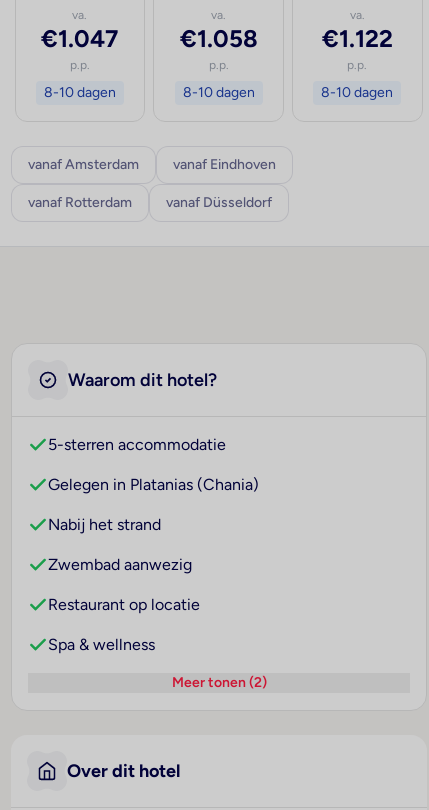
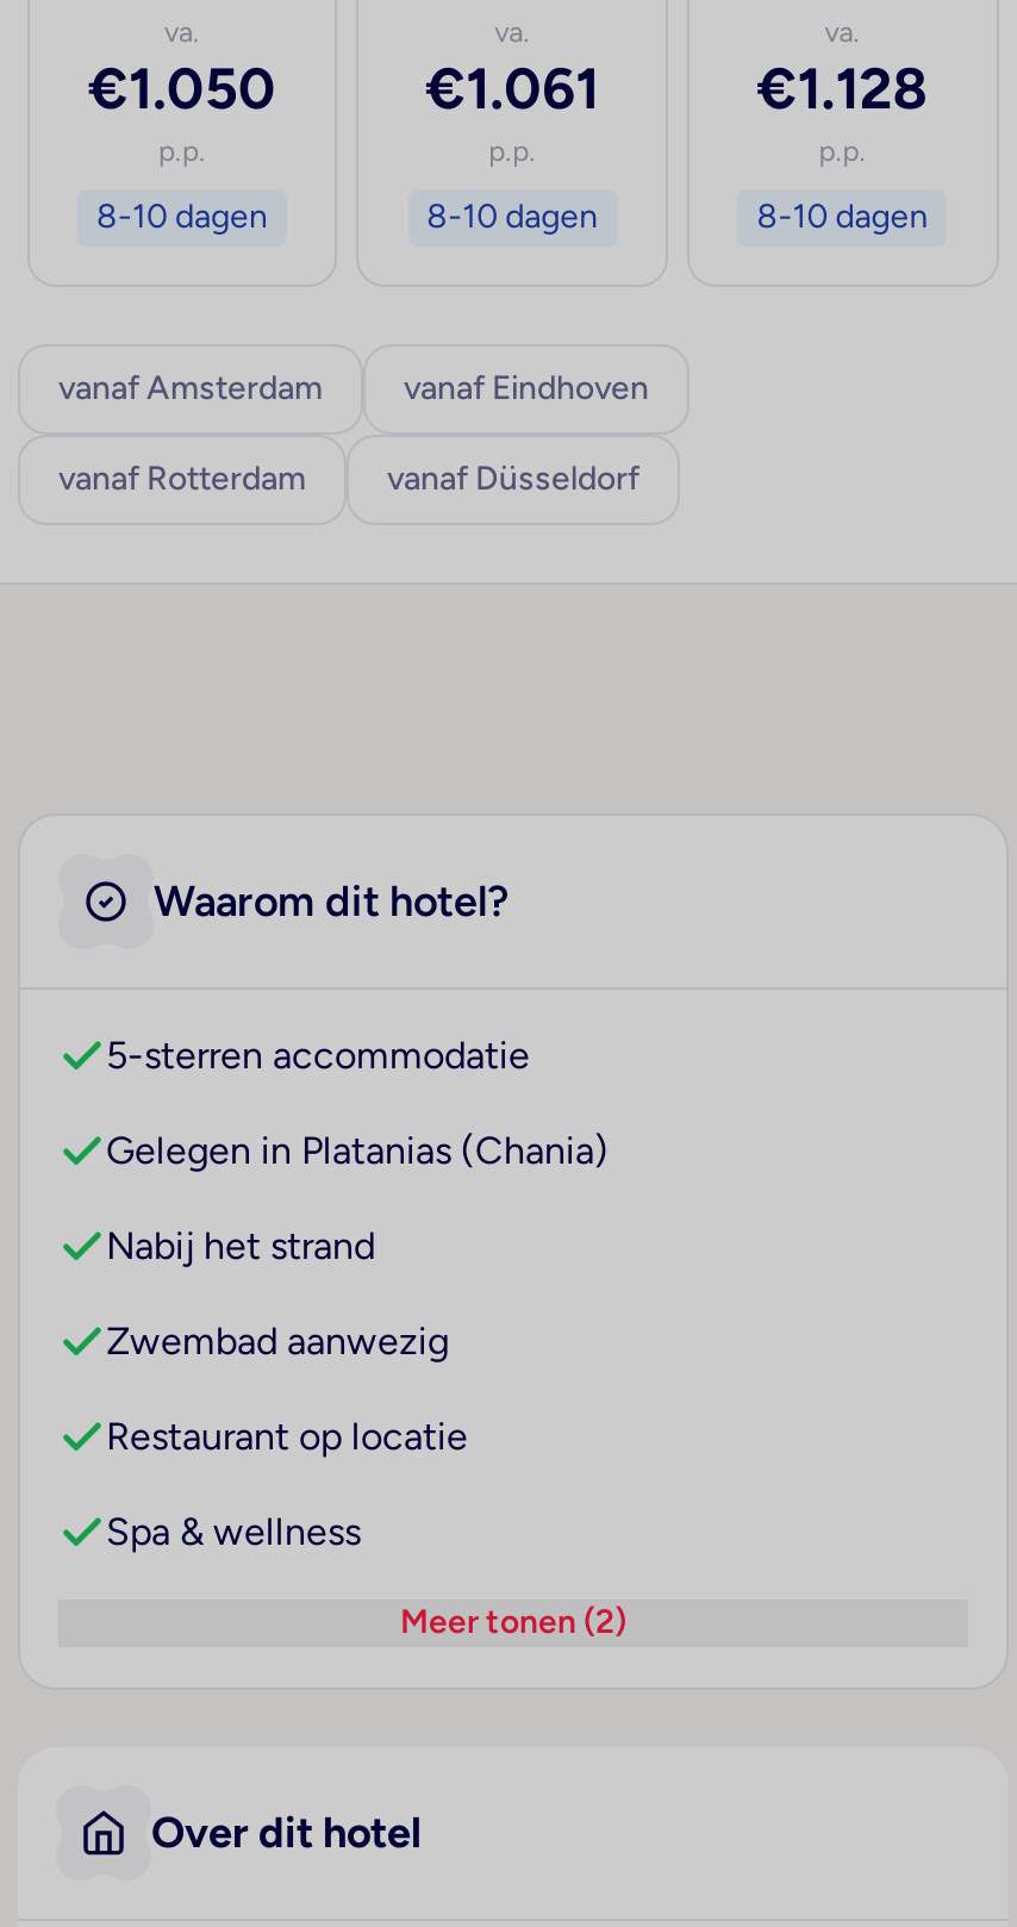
[41,24,118,53] €1.047 -> [88,55,276,124] €1.050
[180,24,258,53] €1.058 -> [425,55,599,124] €1.061
[322,24,393,53] €1.122 -> [757,55,928,124] €1.128

